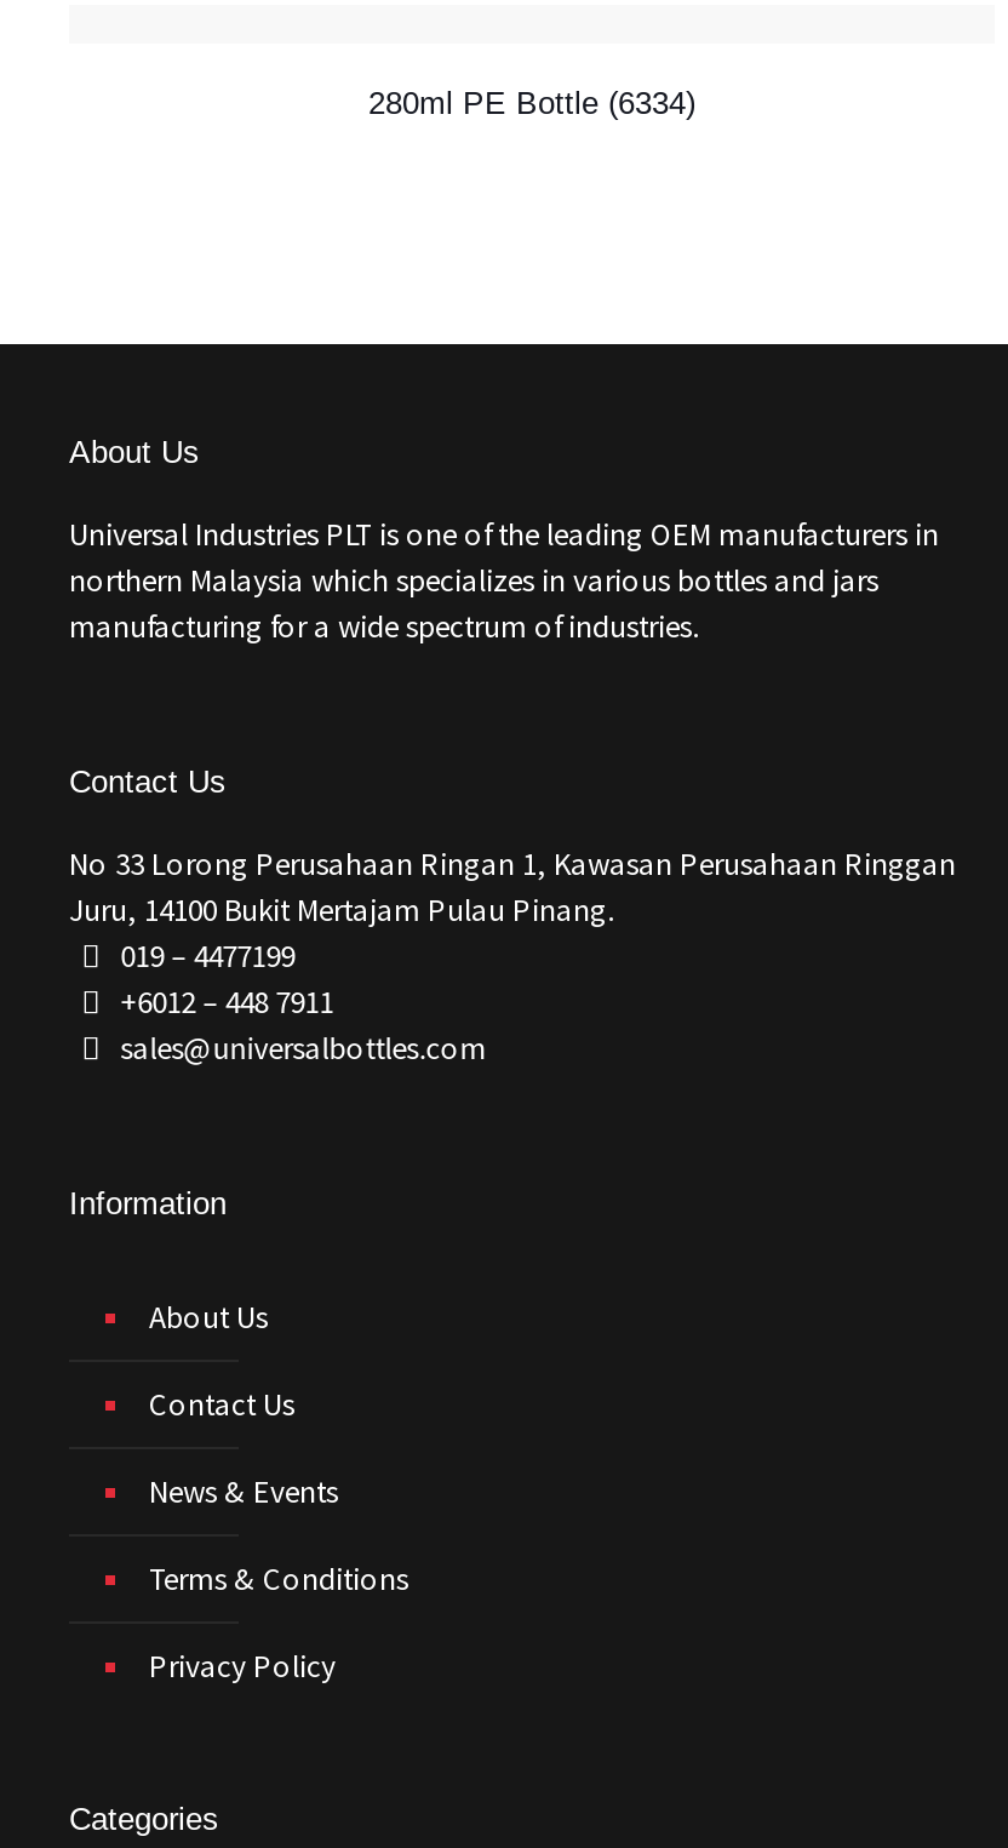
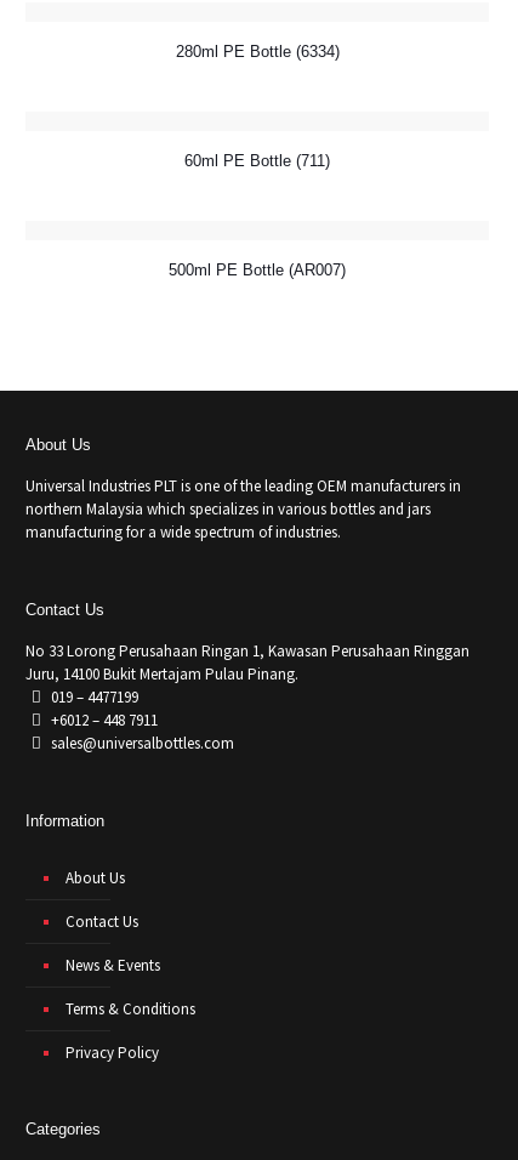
none -> [169,261,346,279] 500ml PE Bottle (AR007)
none -> [184,152,330,170] 60ml PE Bottle (711)

